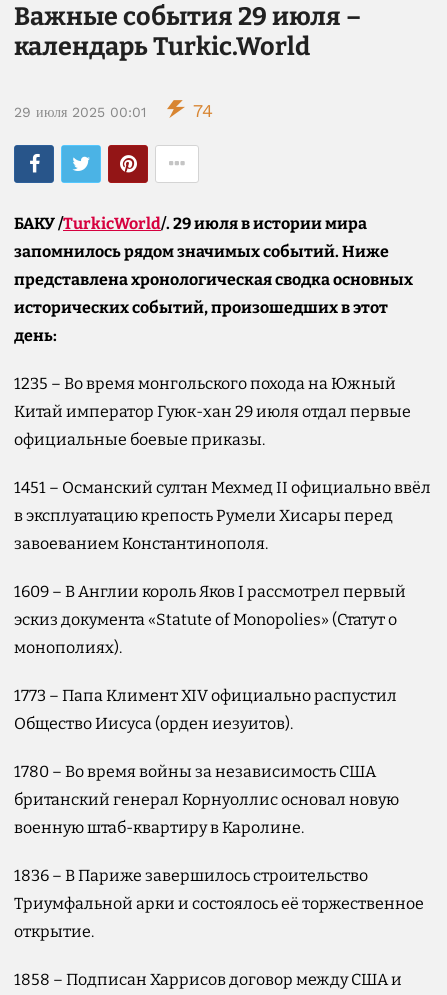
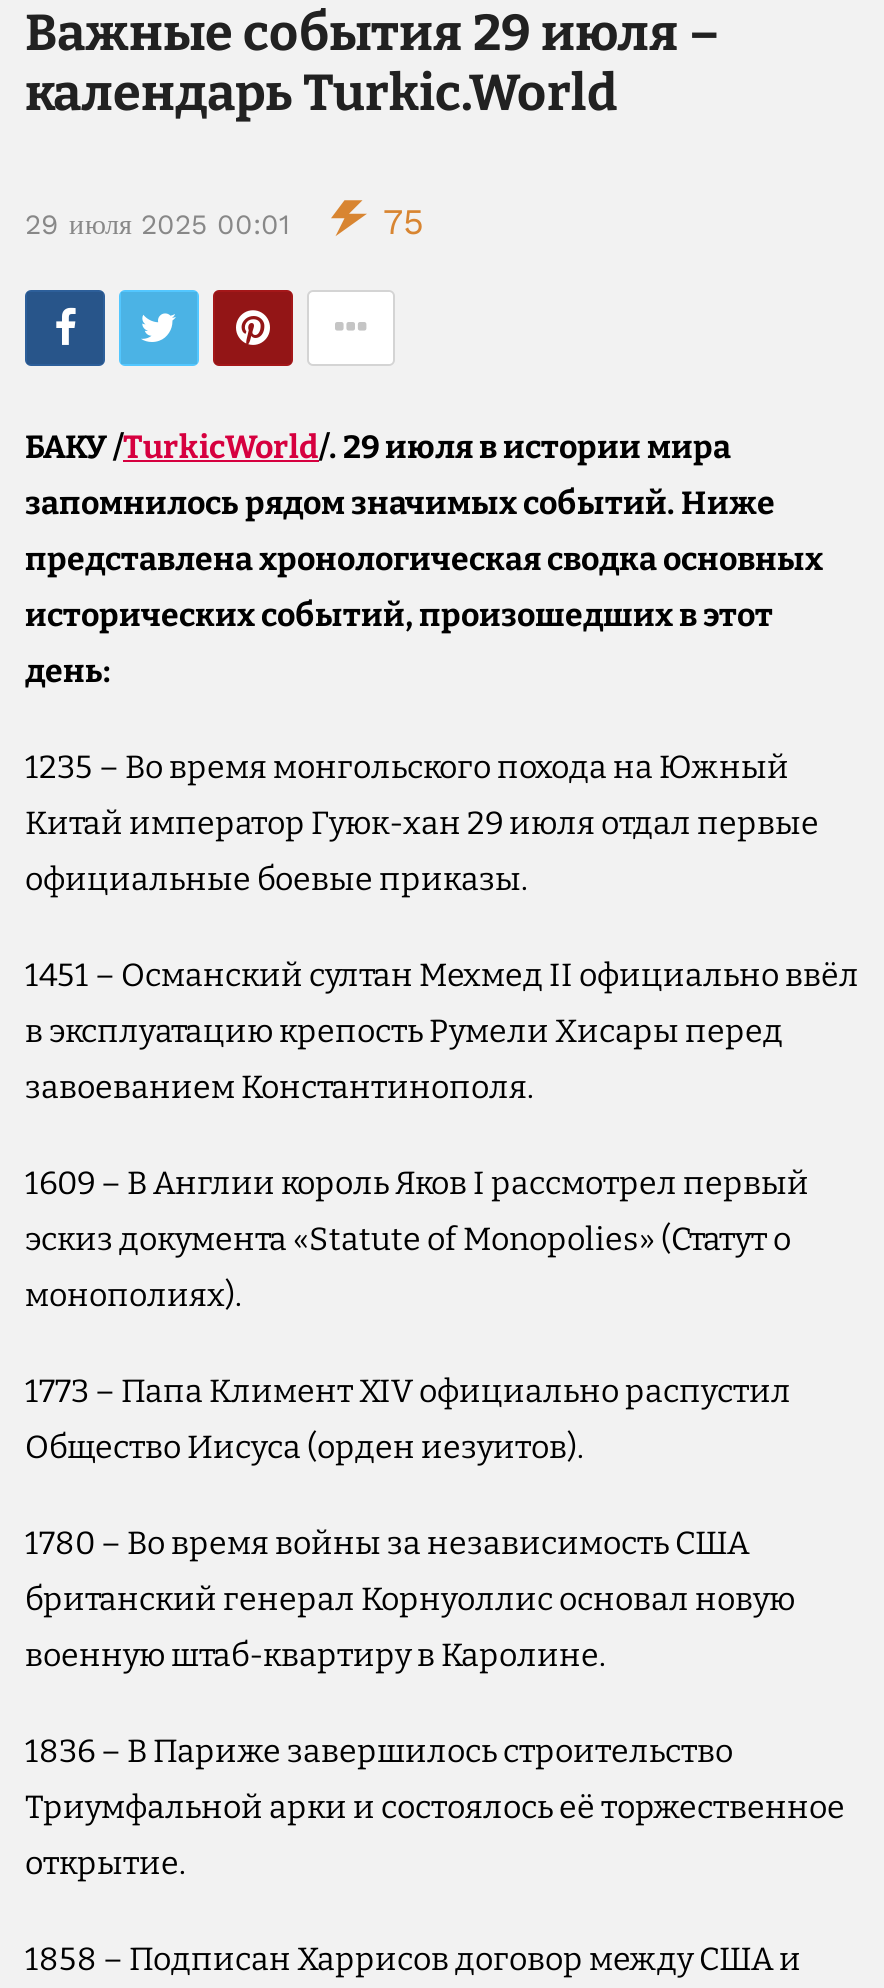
[193,100,213,121] 74 -> [383,200,423,242] 75

